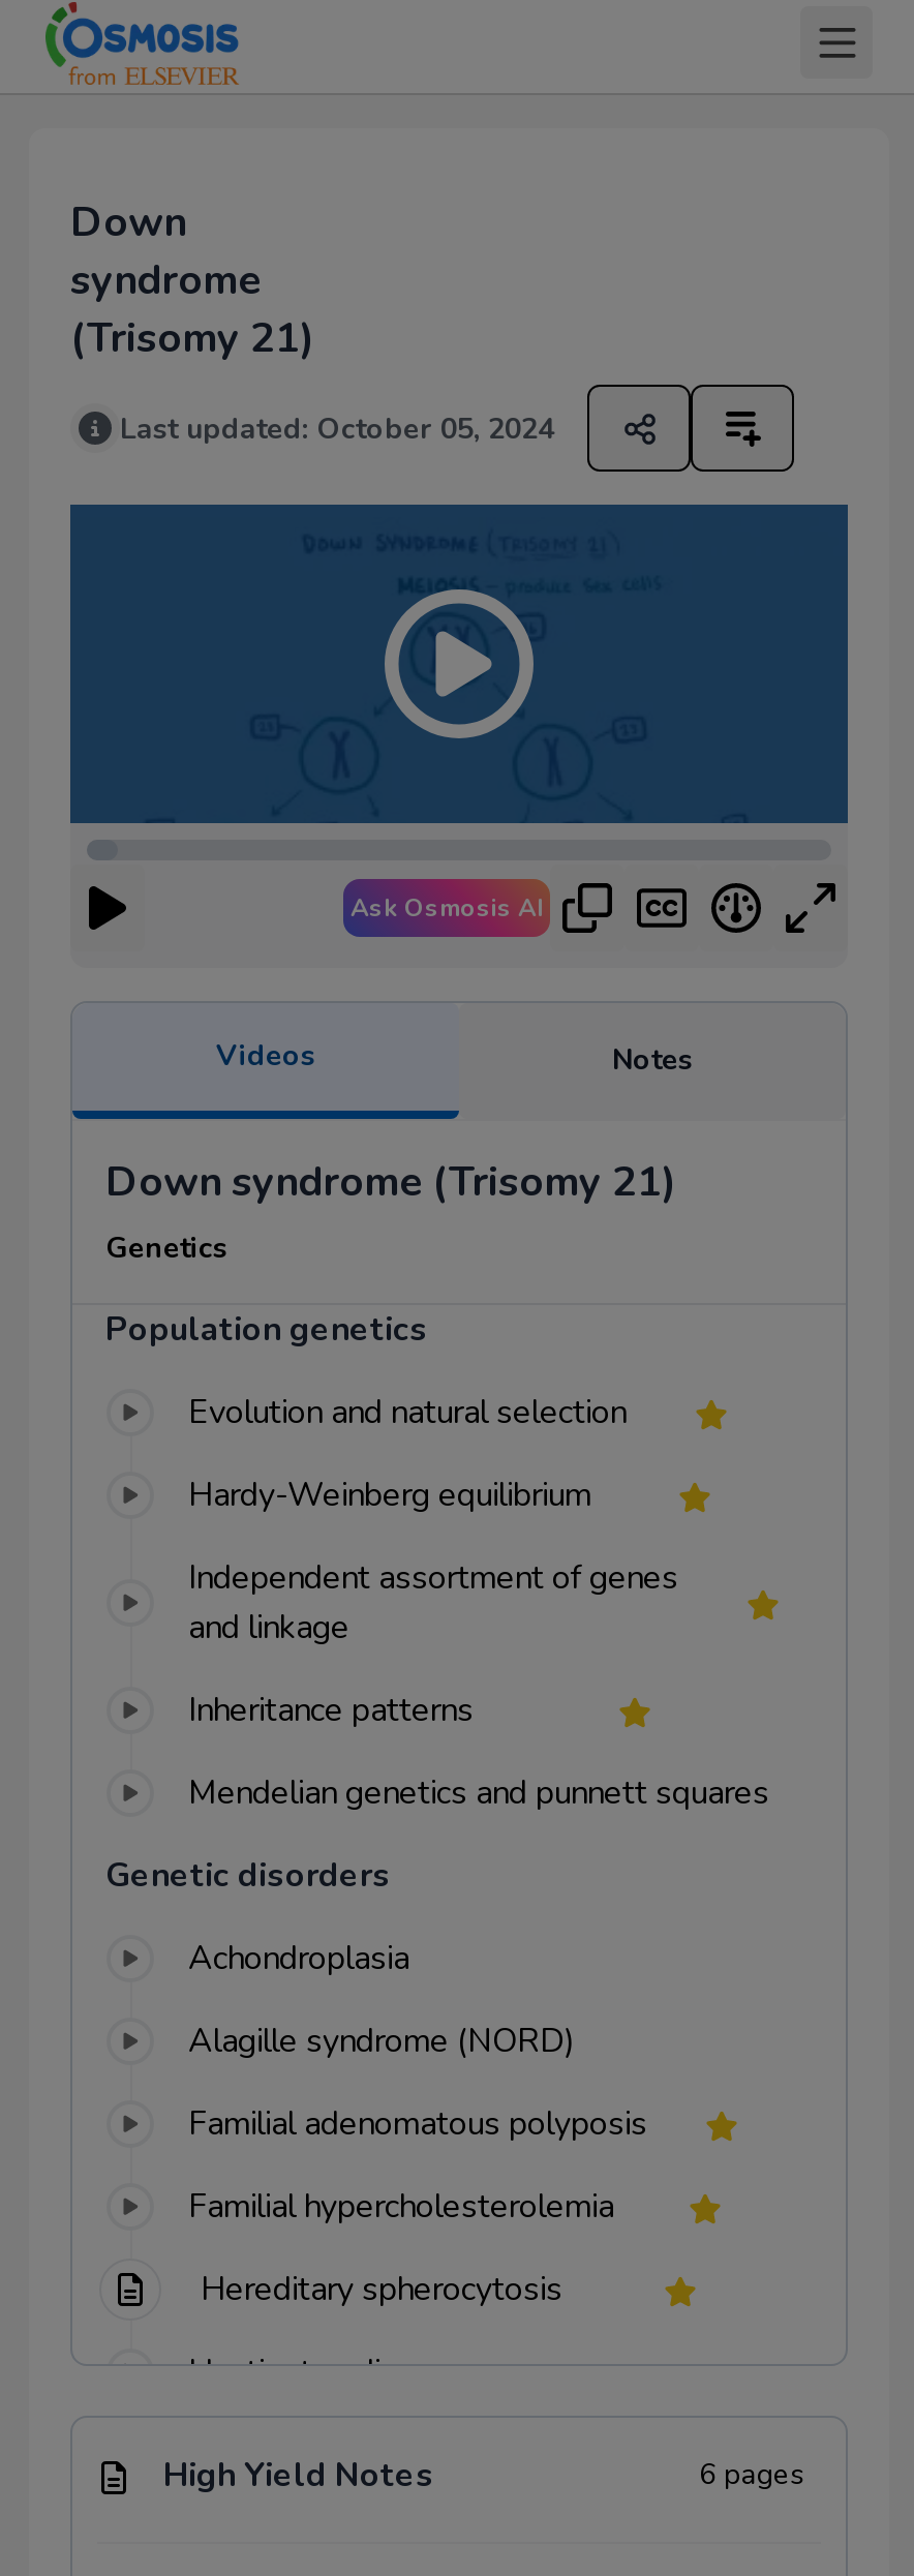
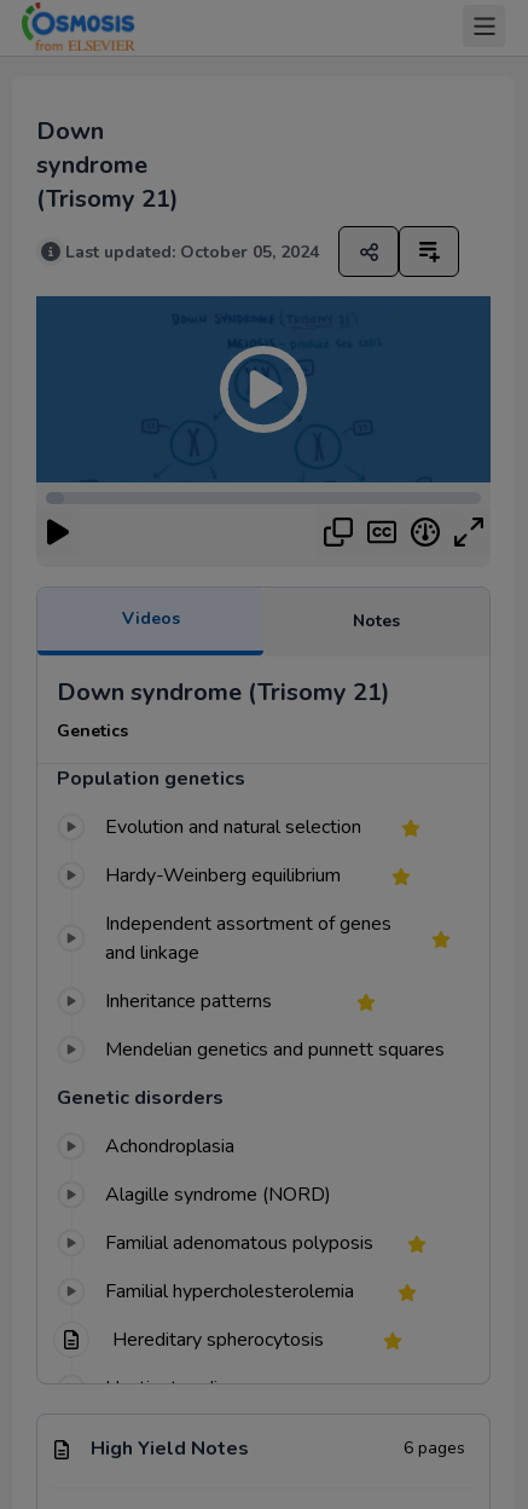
[351,891,543,925] Ask Osmosis AI -> none

